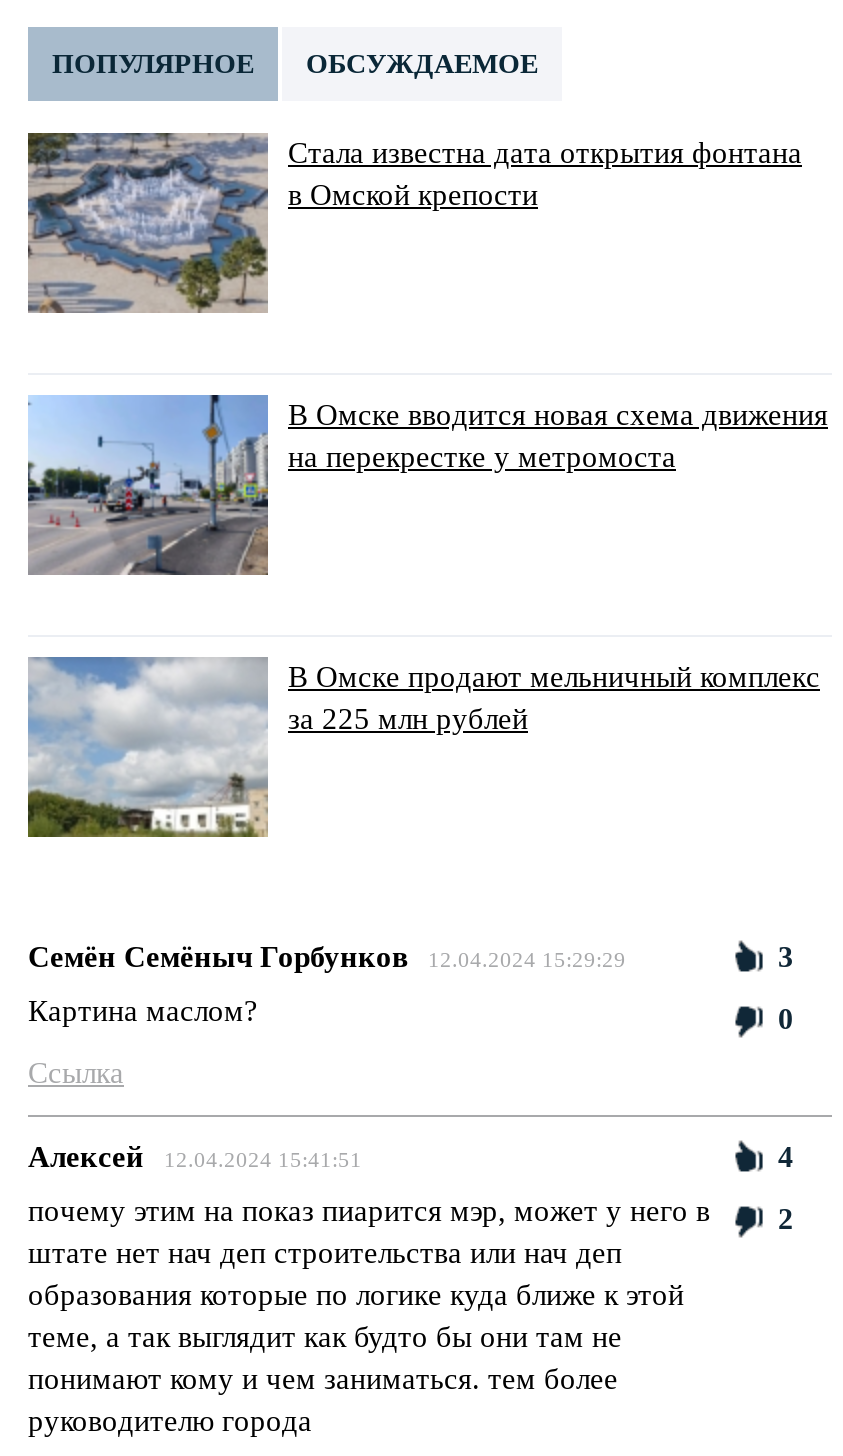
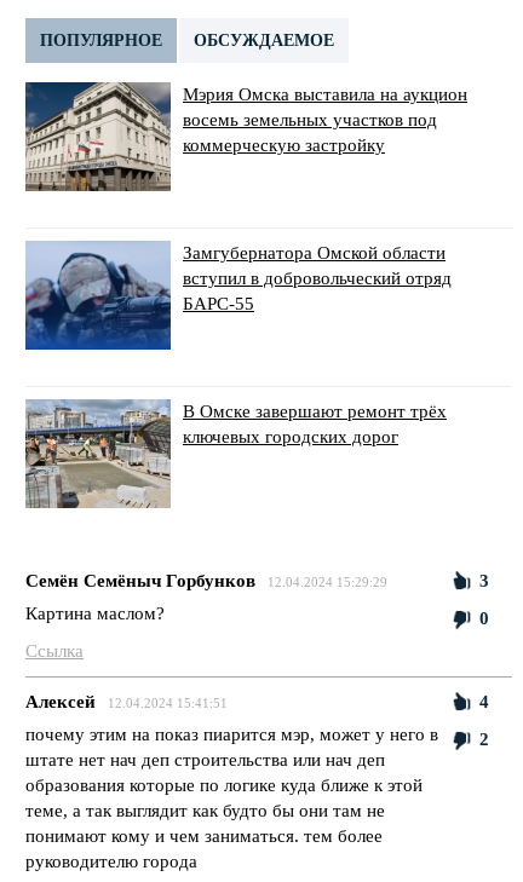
[26,131,802,315] [image] | Стала известна дата открытия фонтана | в Омской крепости -> [24,81,467,192] [image] | Мэрия Омска выставила на аукцион | восемь земельных участков под | коммерческую застройку
[26,393,828,577] [image] | В Омске вводится новая схема движения | на перекрестке у метромоста -> [24,241,452,351] [image] | Замгубернатора Омской области | вступил в добровольческий отряд | БАРС-55
[26,657,820,839] [image] | В Омске продают мельничный комплекс | за 225 млн рублей -> [24,399,447,509] [image] | В Омске завершают ремонт трёх | ключевых городских дорог

